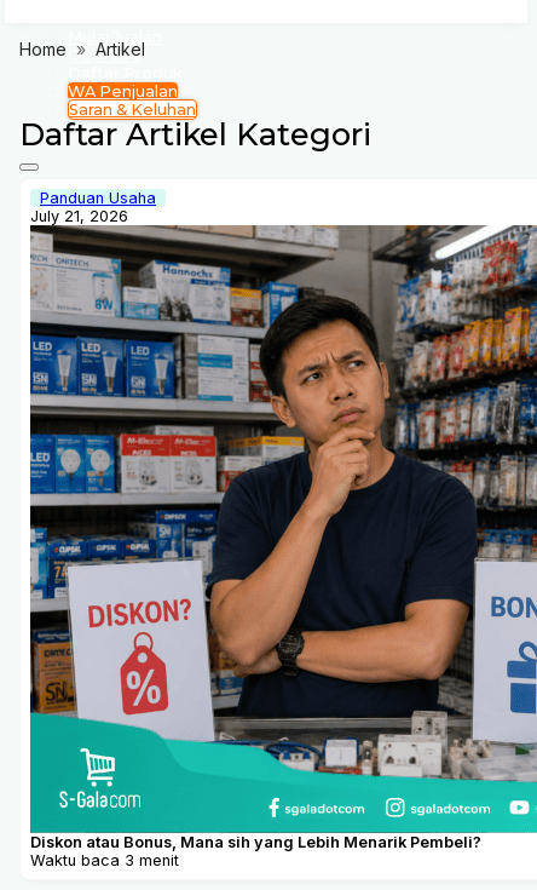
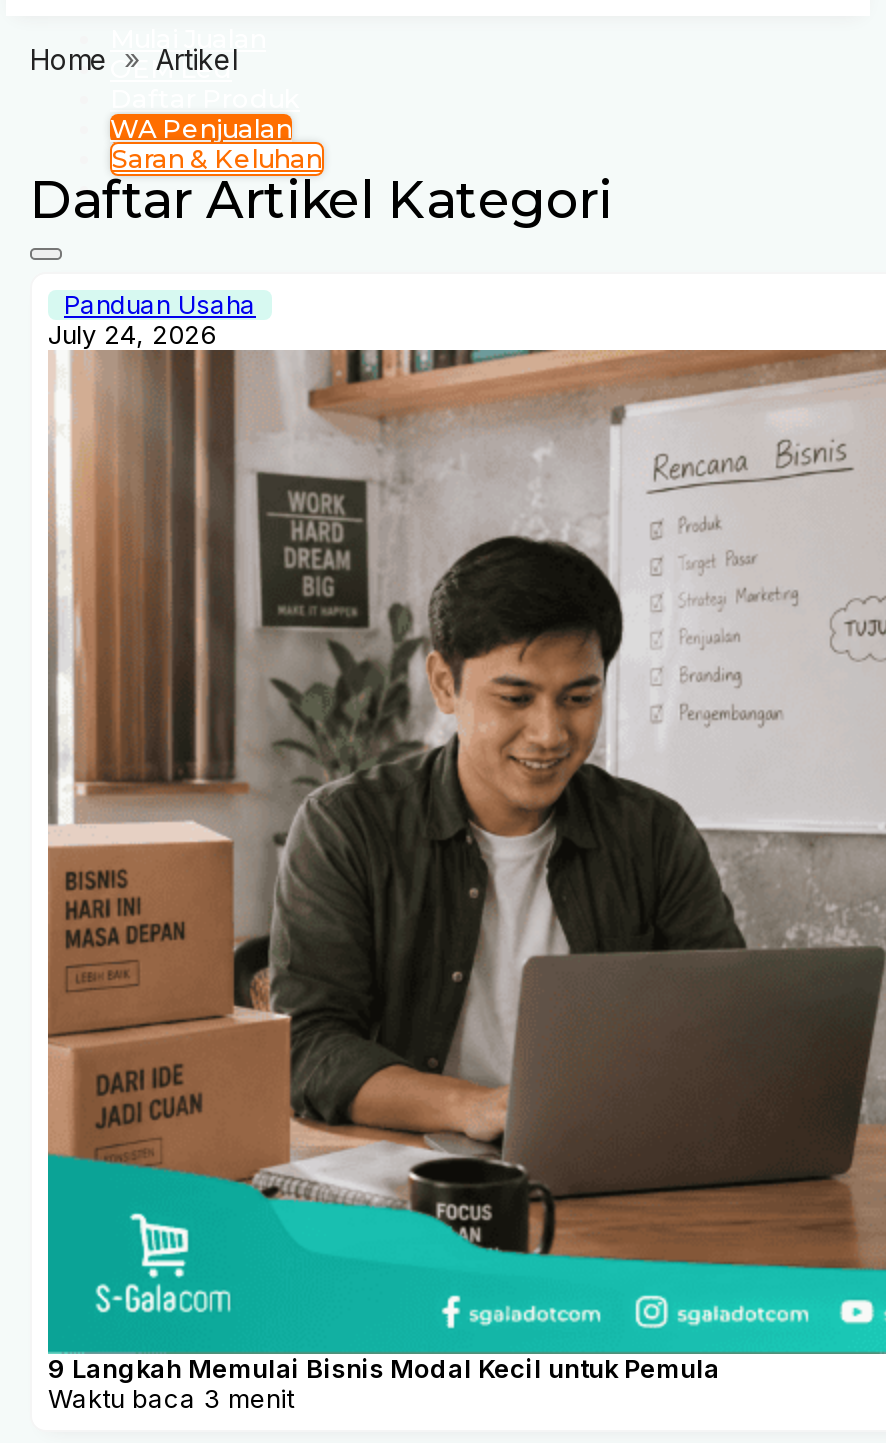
[29,208,533,782] [image] | July 21, 2026 -> [46,321,880,1270] [image] | July 24, 2026
[30,834,481,852] Diskon atau Bonus, Mana sih yang Lebih Menarik Pembeli? -> [48,1355,720,1385] 9 Langkah Memulai Bisnis Modal Kecil untuk Pemula

